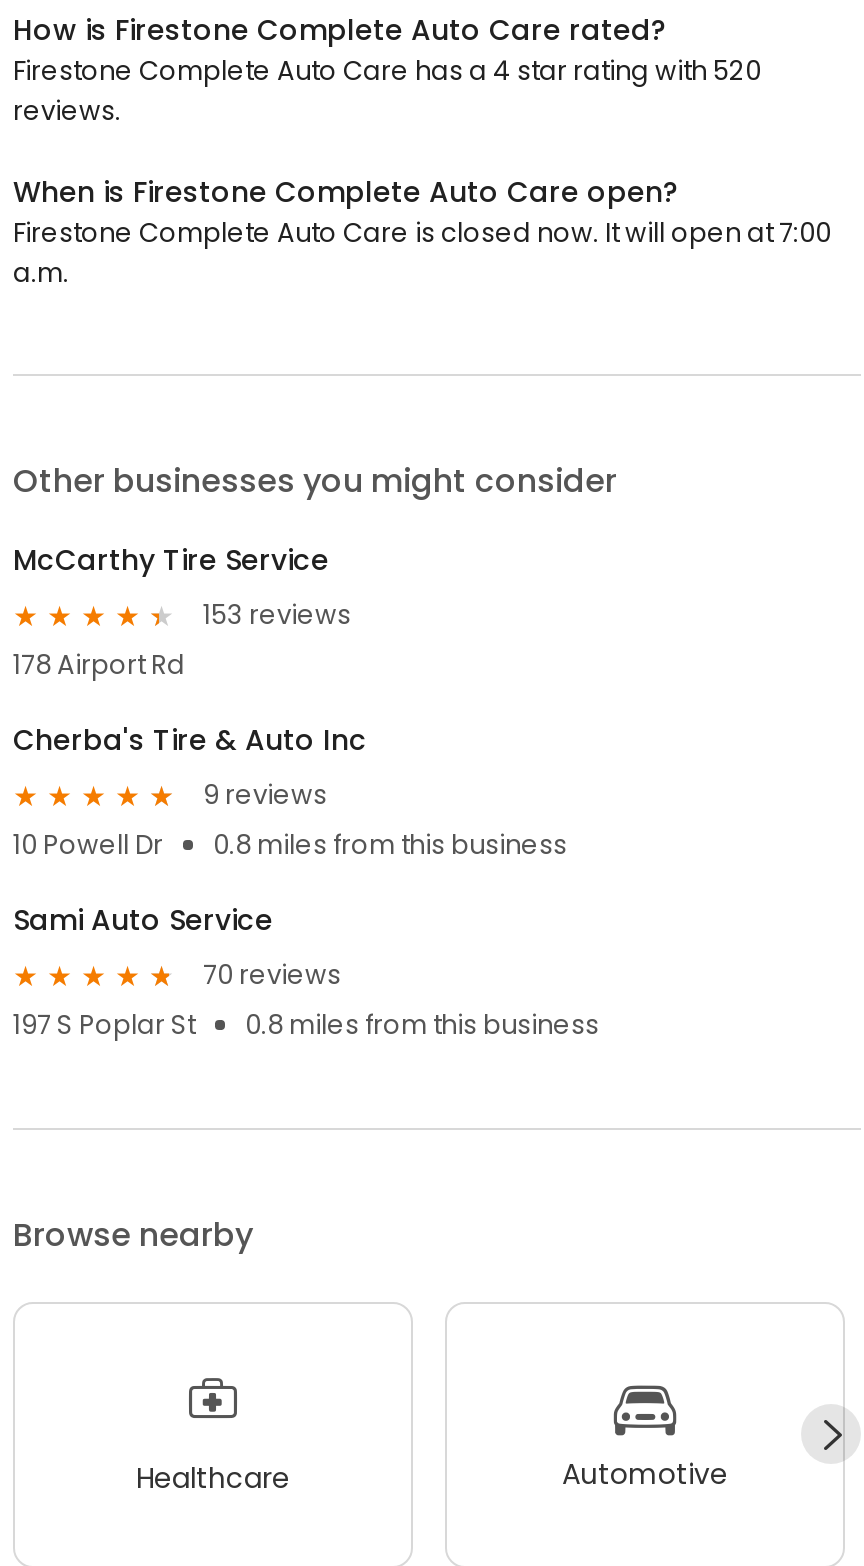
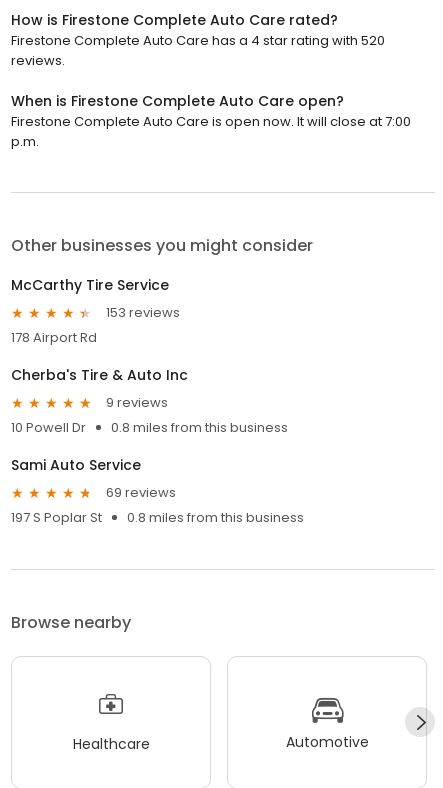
[13,214,831,292] Firestone Complete Auto Care is closed now. It will open at 7:00 | a.m. -> [11,112,411,151] Firestone Complete Auto Care is open now. It will close at 7:00 | p.m.
[203,957,341,995] 70 reviews -> [106,483,176,502] 69 reviews

